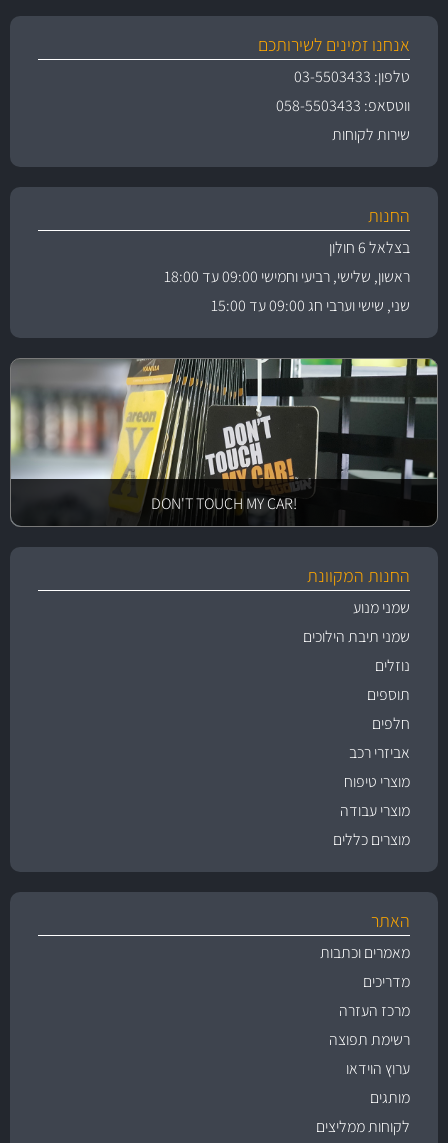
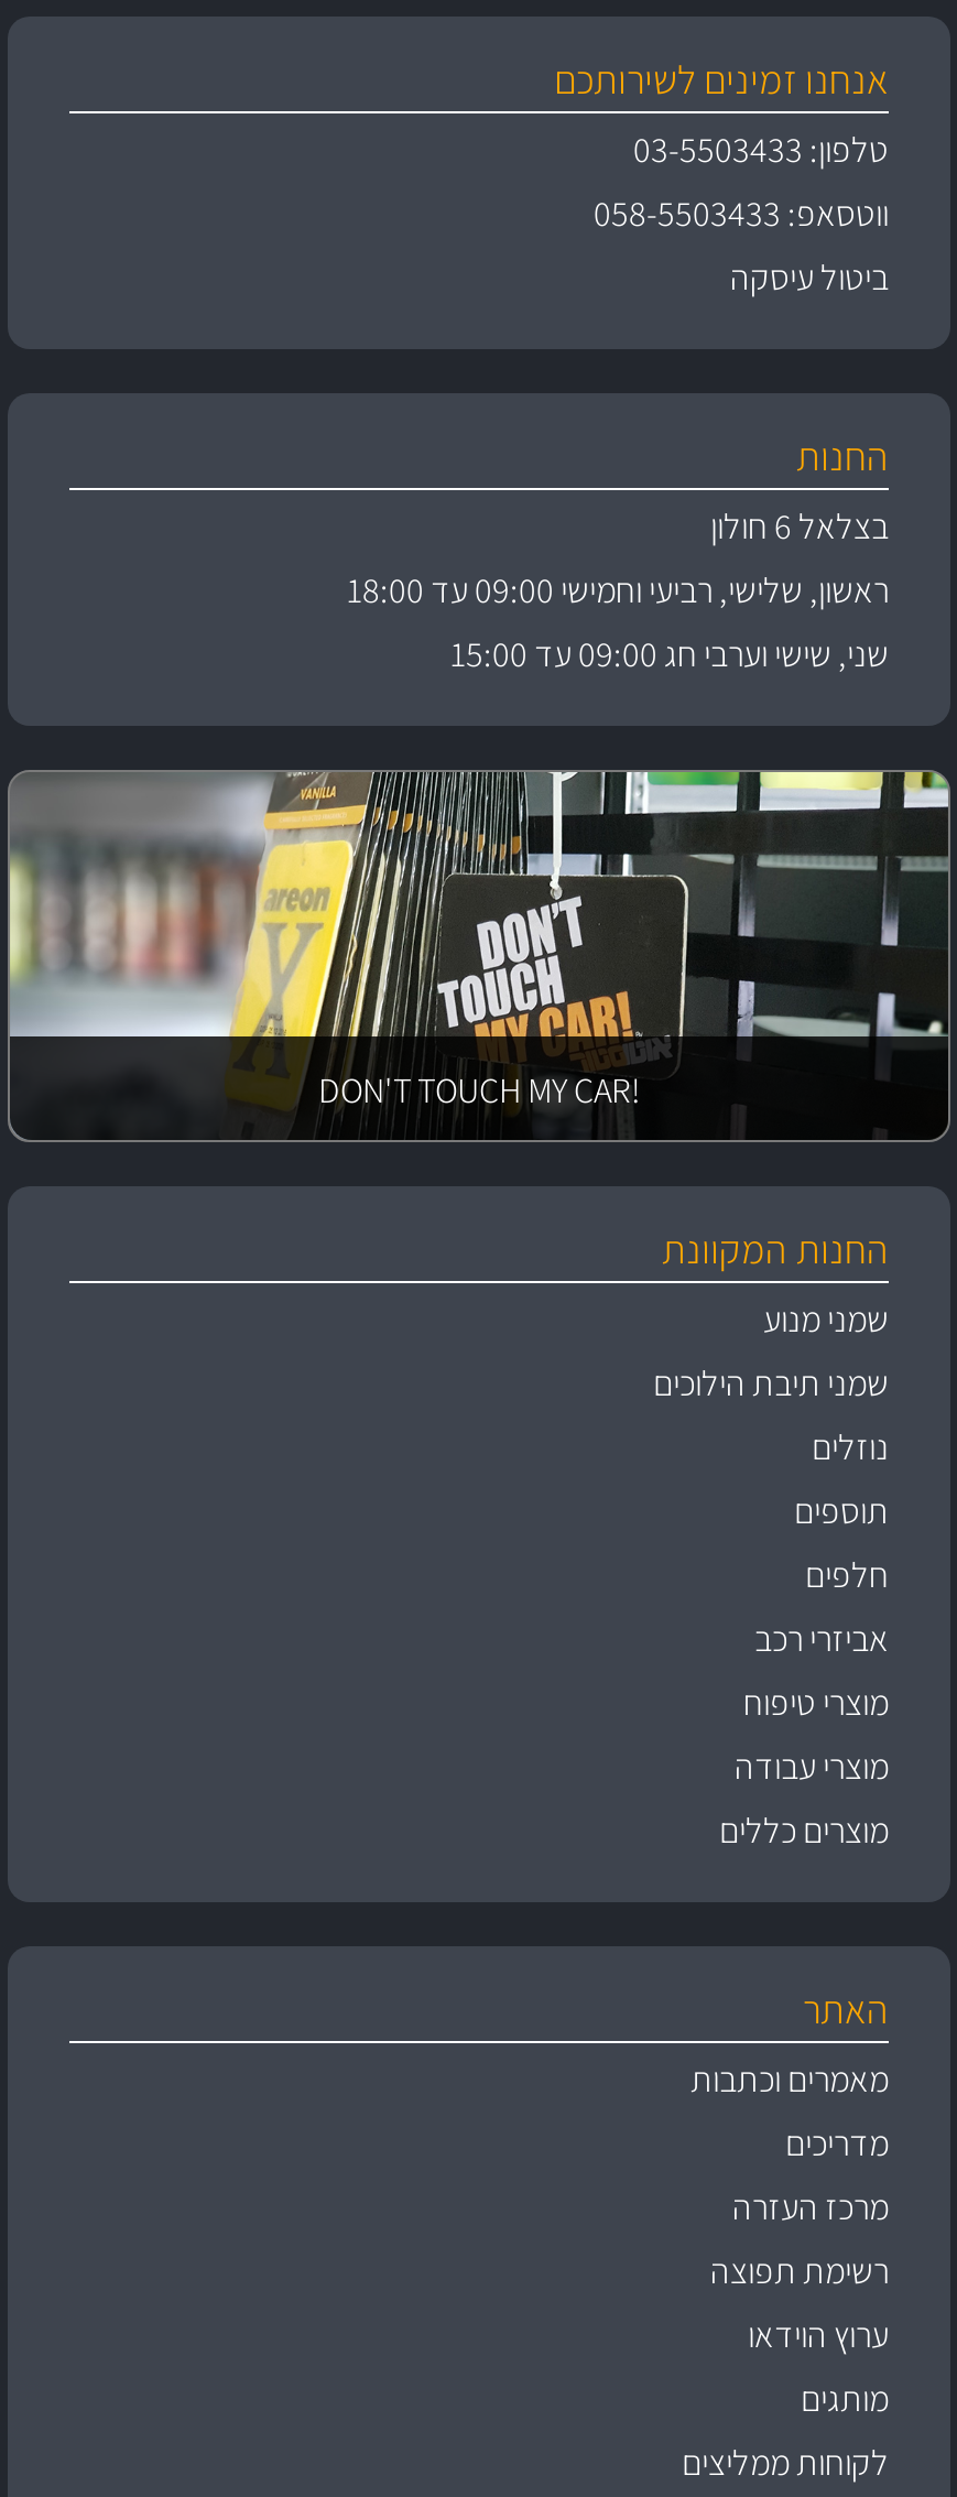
[332,124,410,145] שירות לקוחות -> [730,254,889,300] ביטול עיסקה

